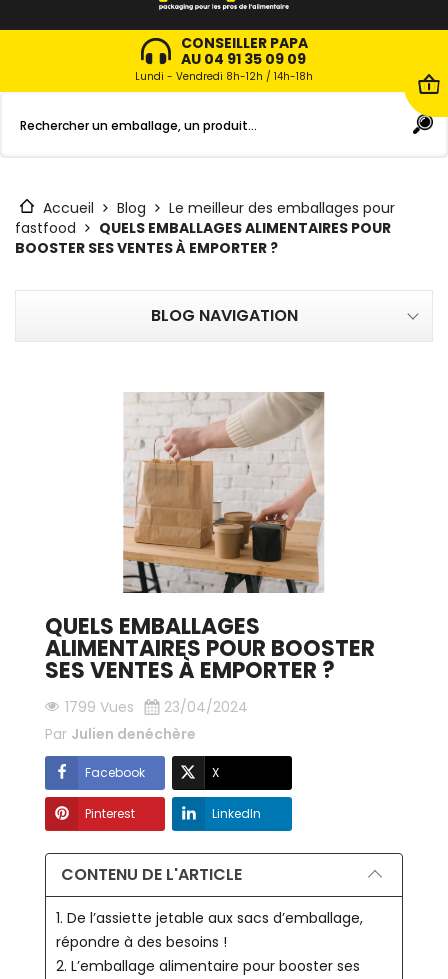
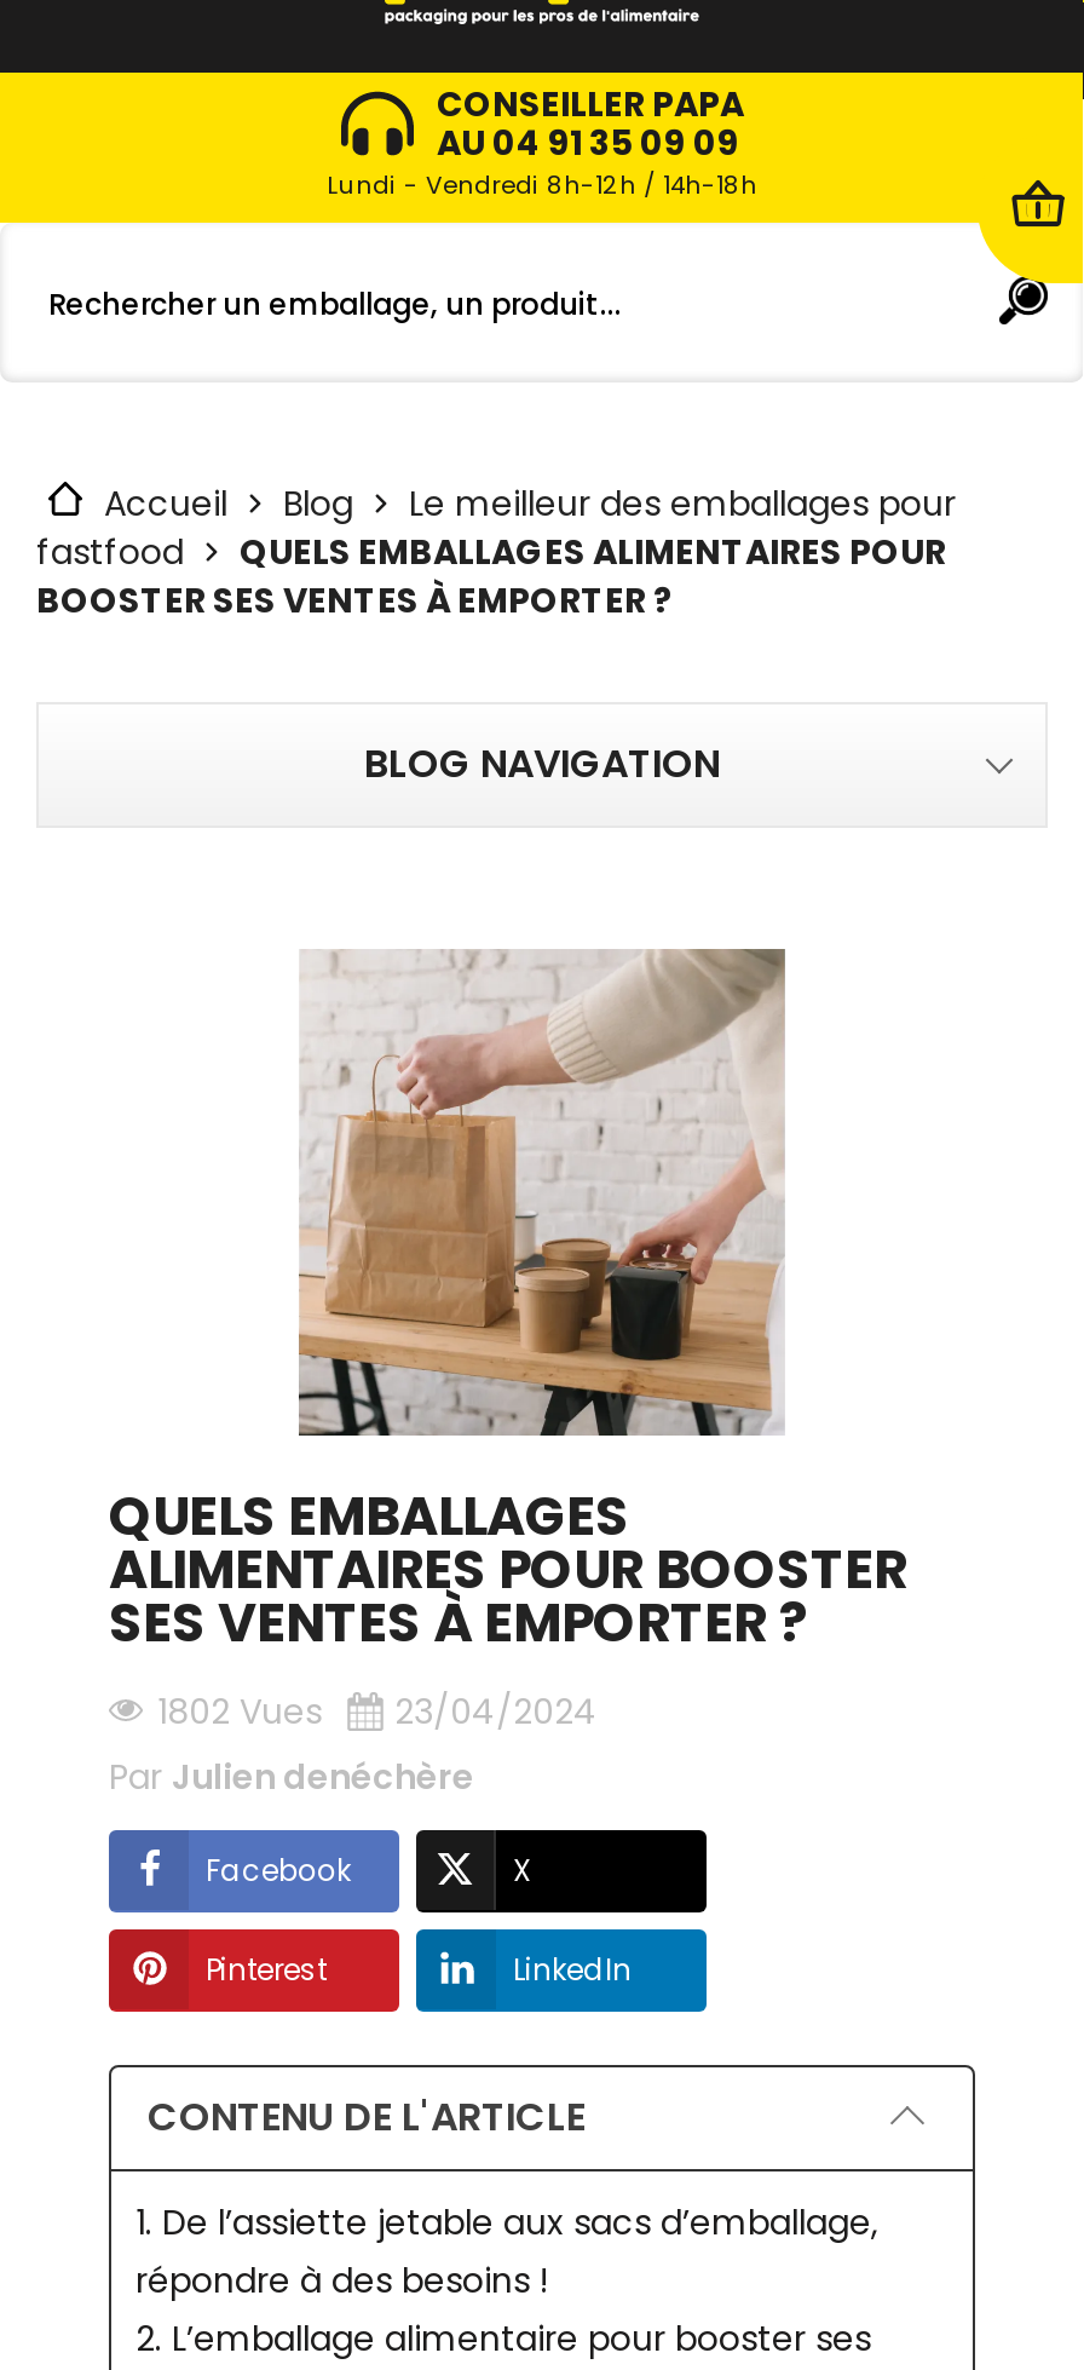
[65,697,248,717] 1799 Vues 23/04/2024 -> [157,1687,598,1735] 1802 Vues 23/04/2024

